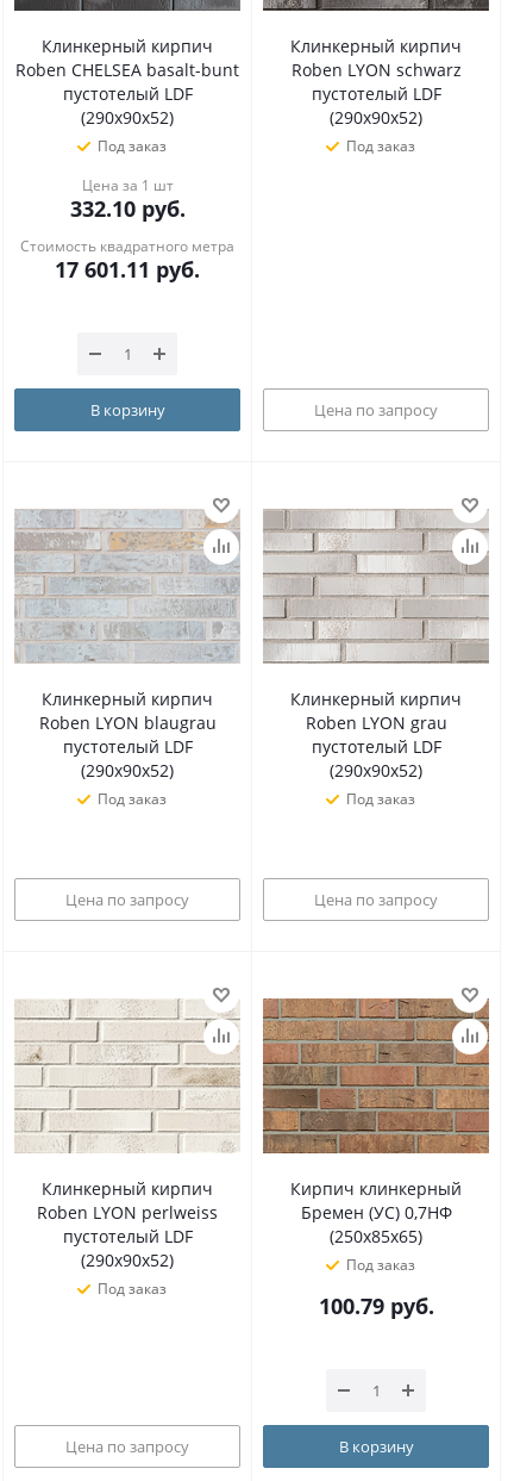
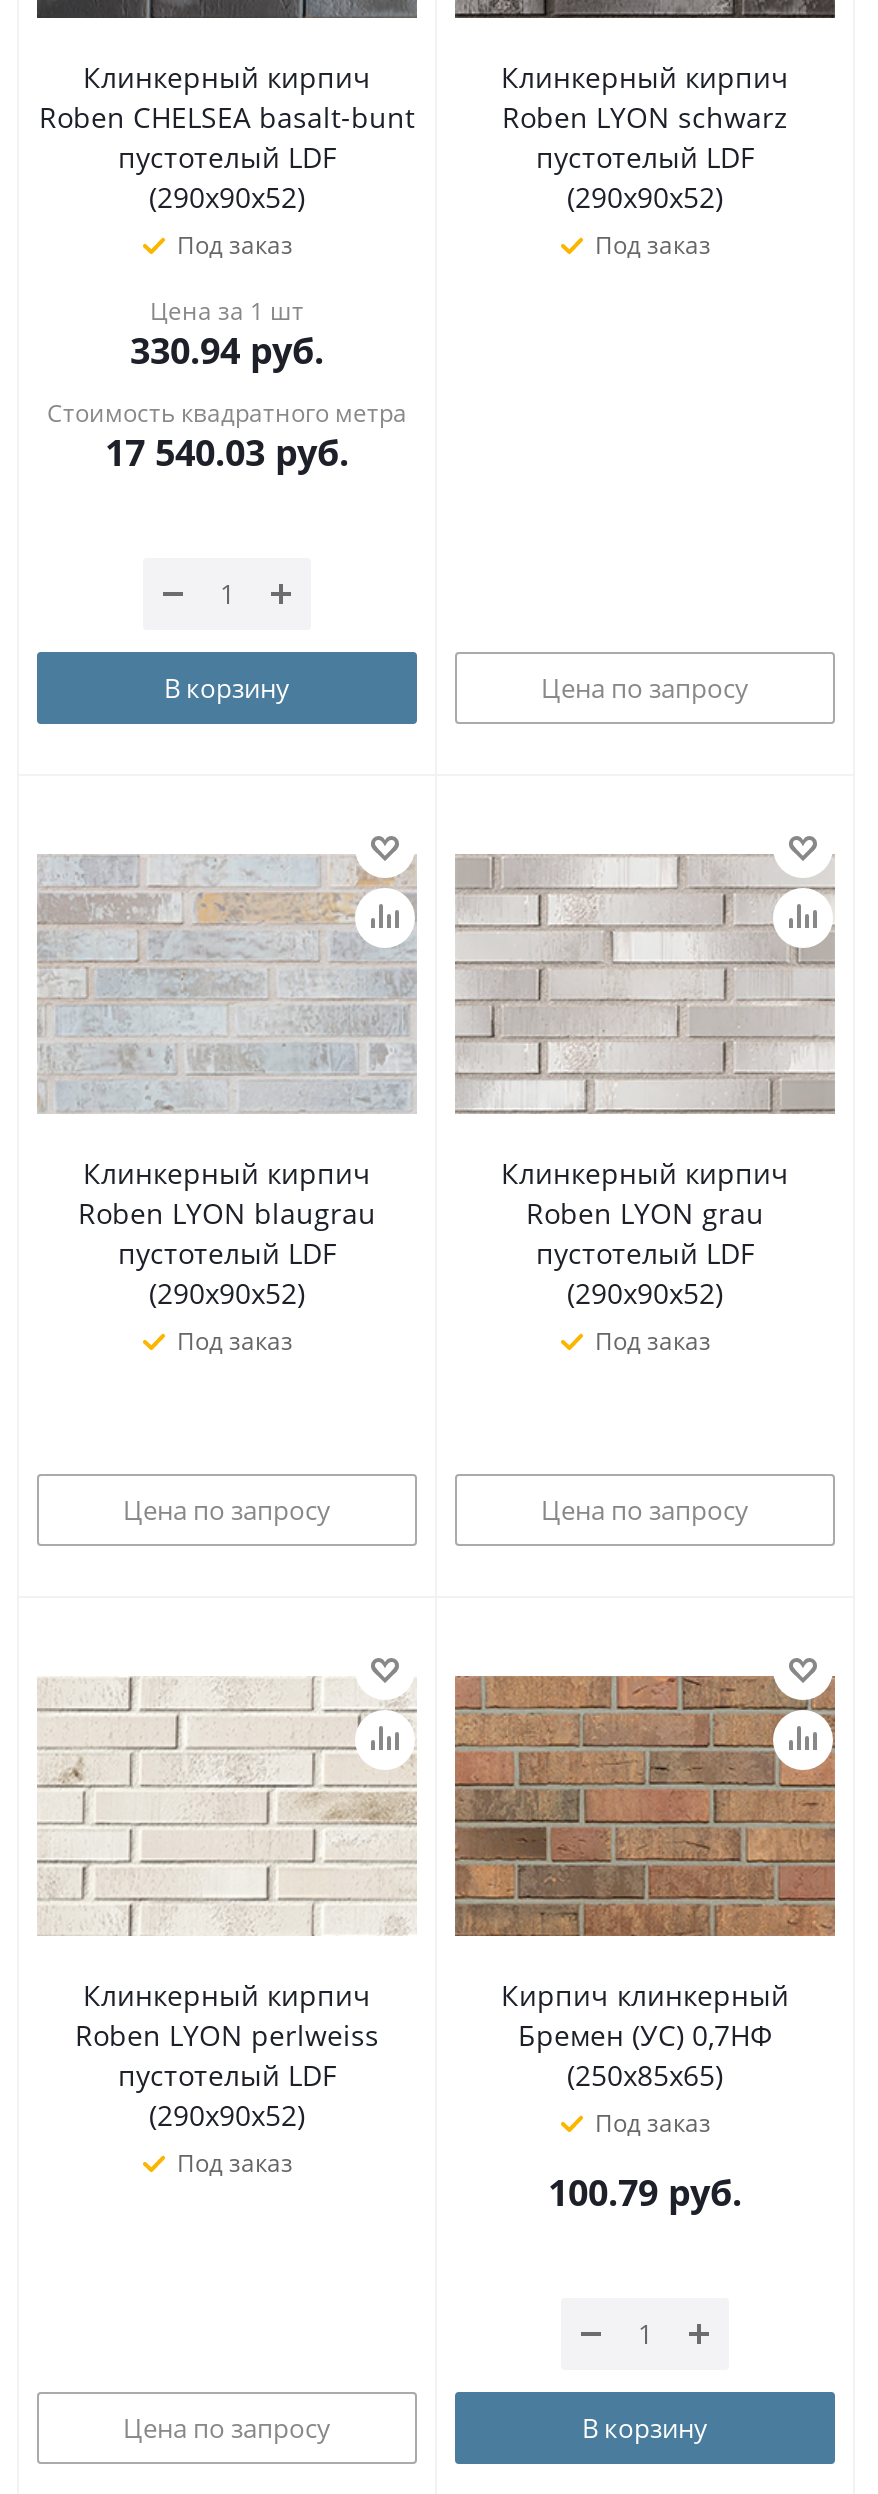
[70,194,185,223] 332.10 руб. -> [130,326,324,374] 330.94 руб.
[55,255,200,284] 17 601.11 руб. -> [105,428,349,476] 17 540.03 руб.

